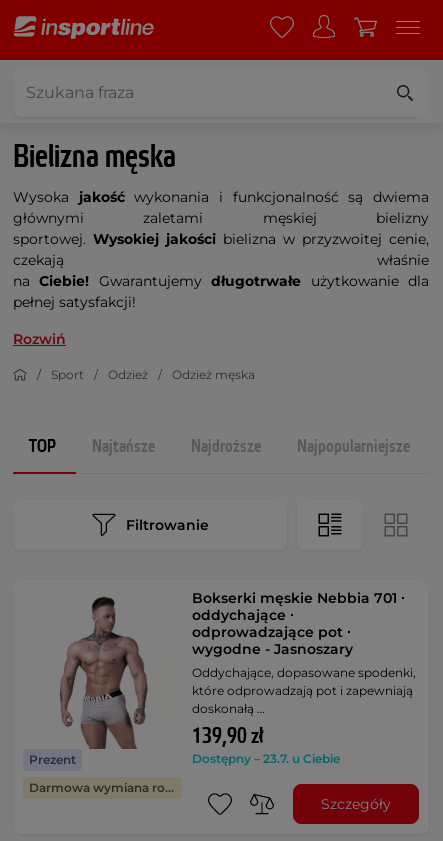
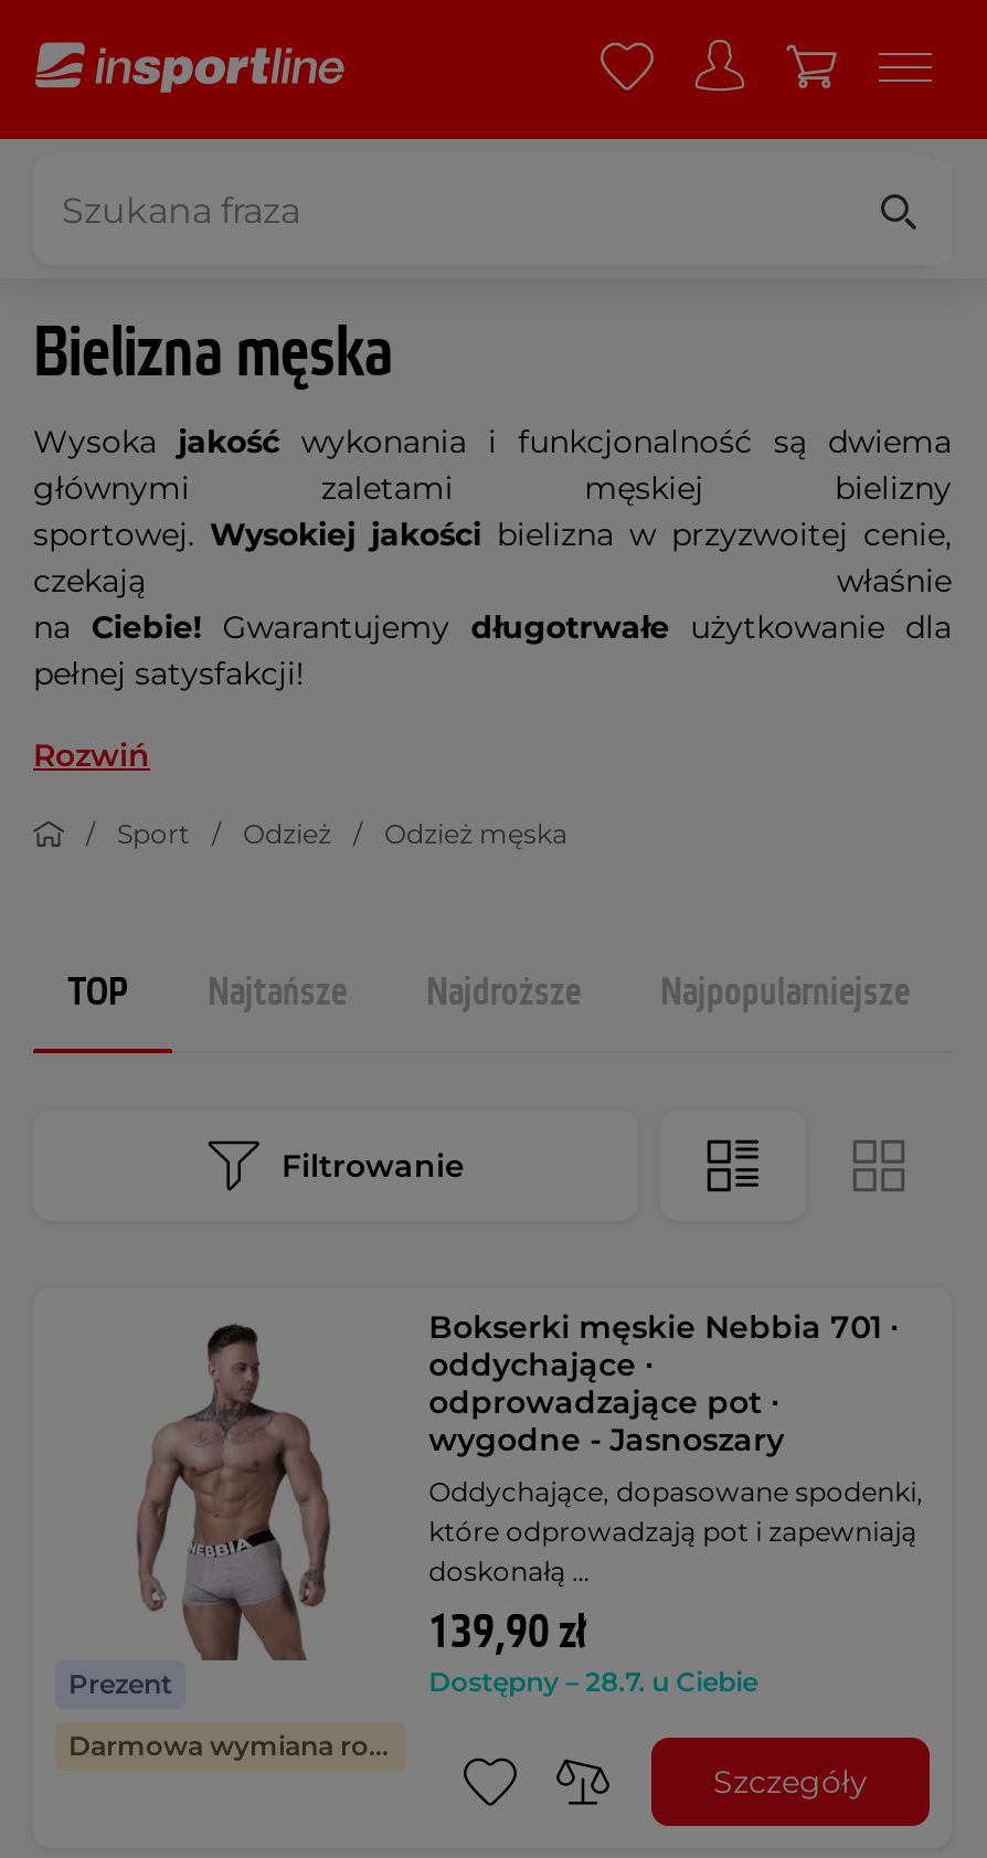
[192,751,340,766] Dostępny – 23.7. u Ciebie -> [429,1665,758,1698] Dostępny – 28.7. u Ciebie

